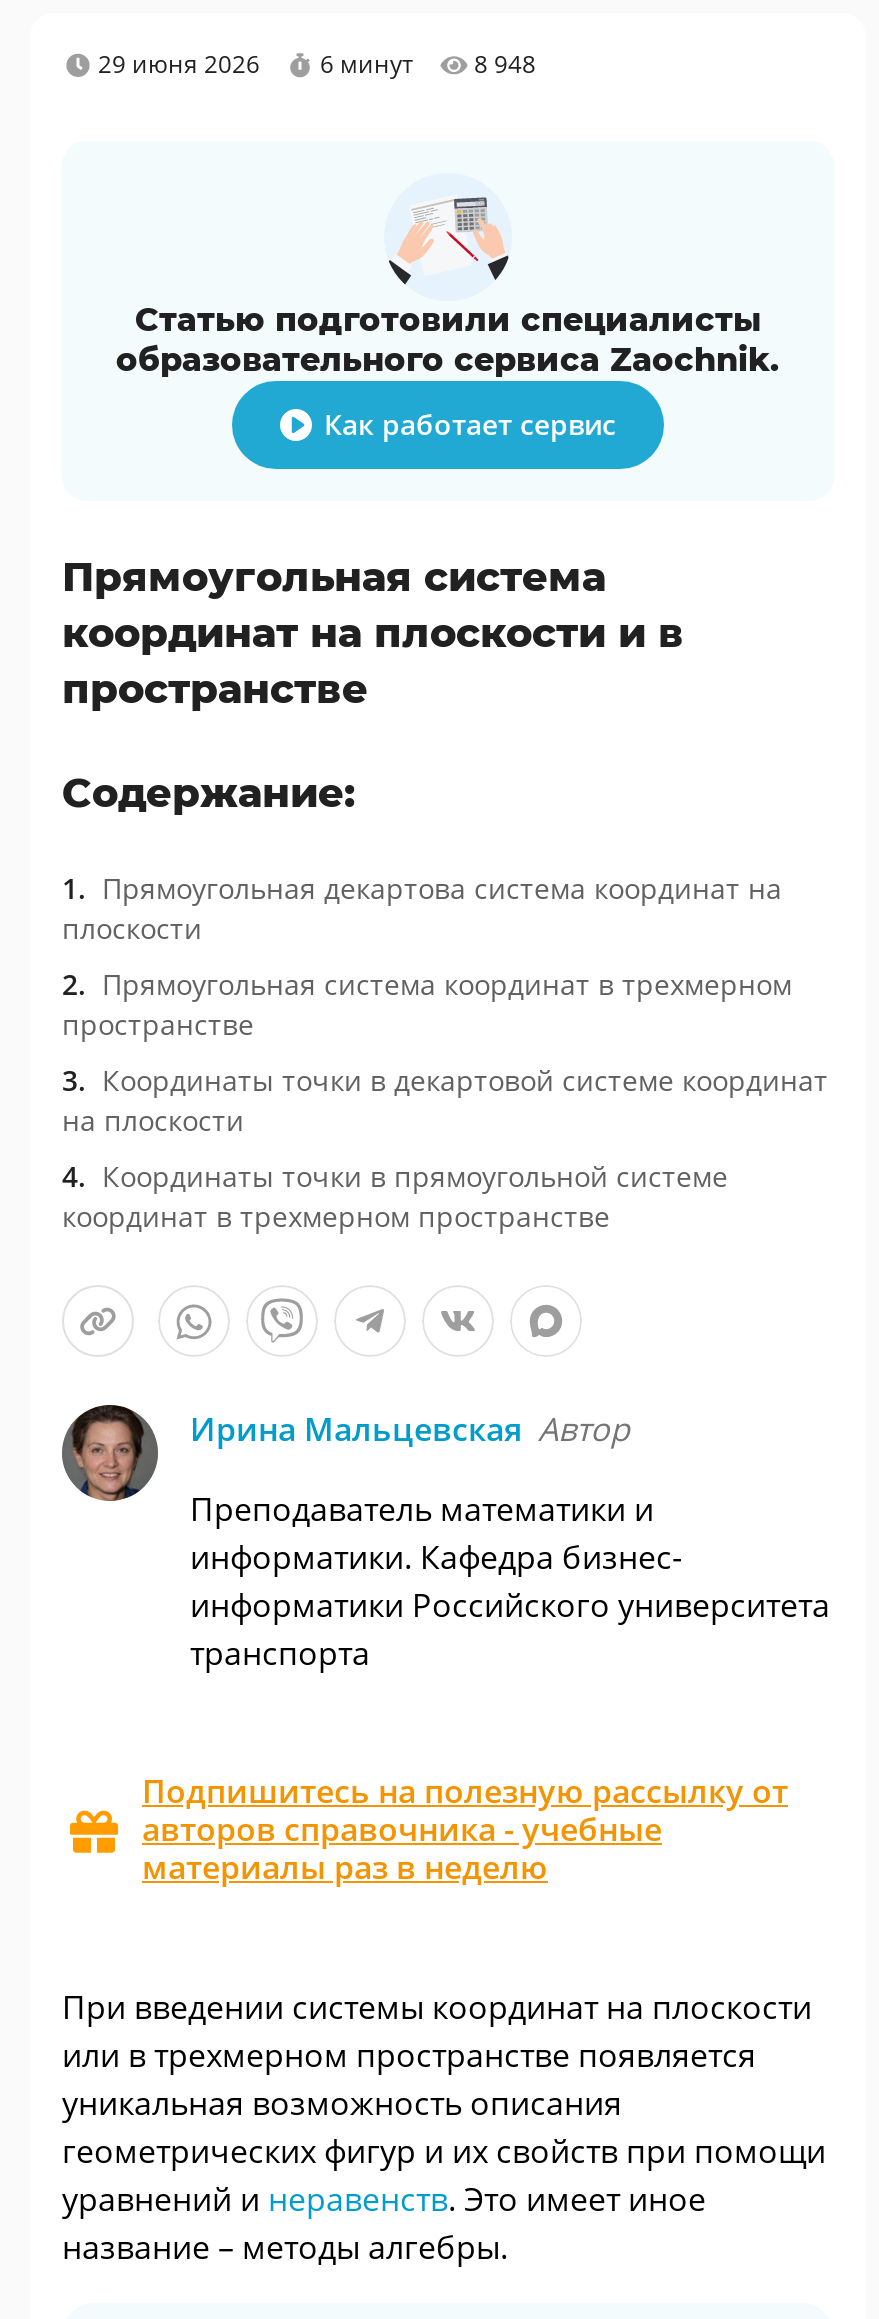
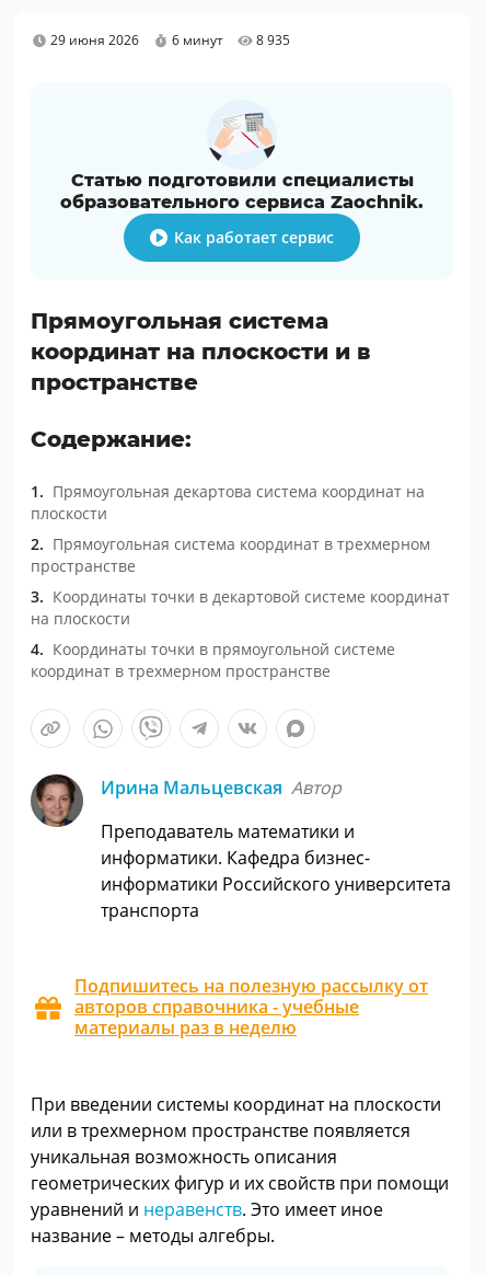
[98,47,536,81] 29 июня 2026 6 минут 8 948 -> [50,31,290,49] 29 июня 2026 6 минут 8 935

